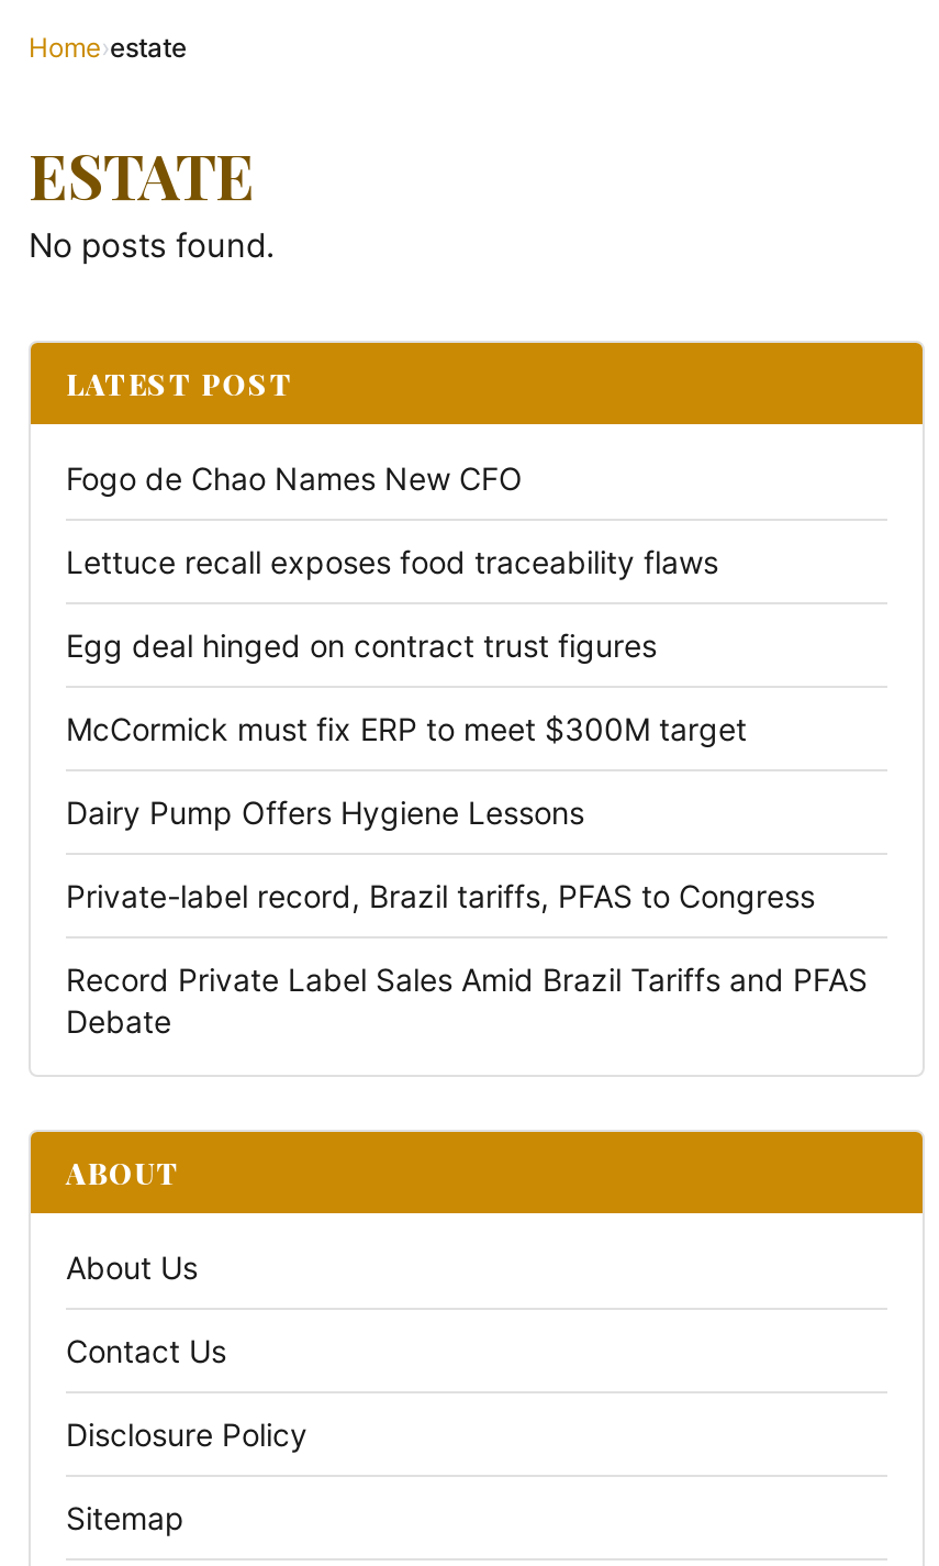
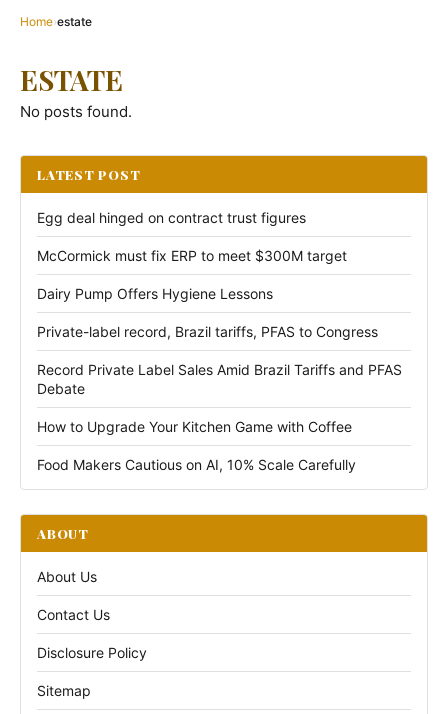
[66,459,718,580] Fogo de Chao Names New CFO | Lettuce recall exposes food traceability flaws -> none
moved [66,626,868,1040] -> [37,209,402,397]: Egg deal hinged on contract trust figures | McCormick must fix ERP to meet $300M target | Dairy Pump Offers Hygiene Lessons | Private-label record, Brazil tariffs, PFAS to Congress | Record Private Label Sales Amid Brazil Tariffs and PFAS | Debate
none -> [37,418,356,473] How to Upgrade Your Kitchen Game with Coffee | Food Makers Cautious on AI, 10% Scale Carefully

